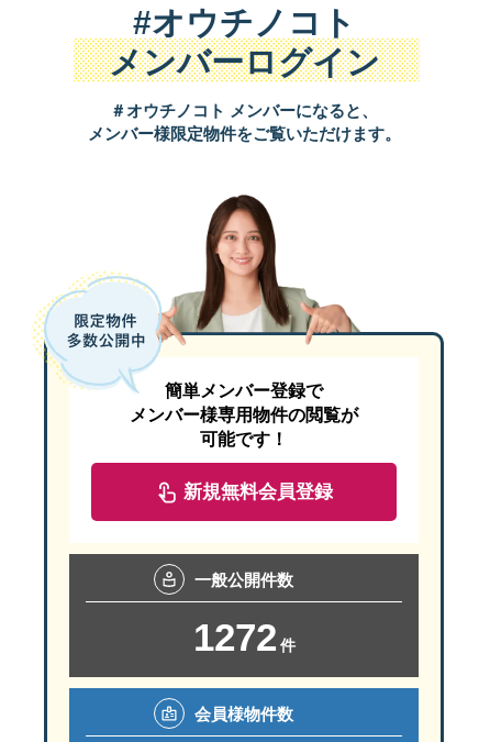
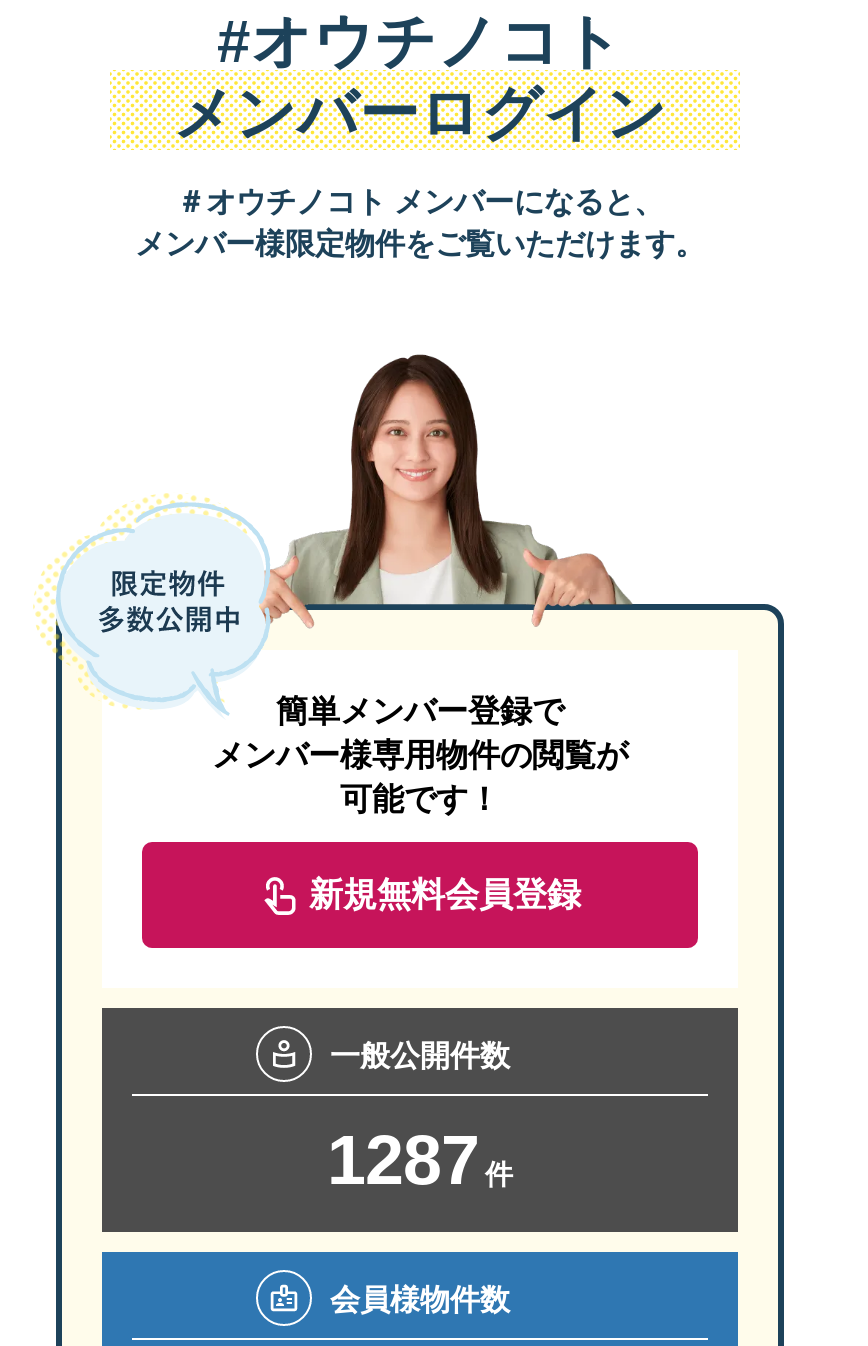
[193,616,295,659] 1272 件 -> [327,1120,513,1198] 1287 件

